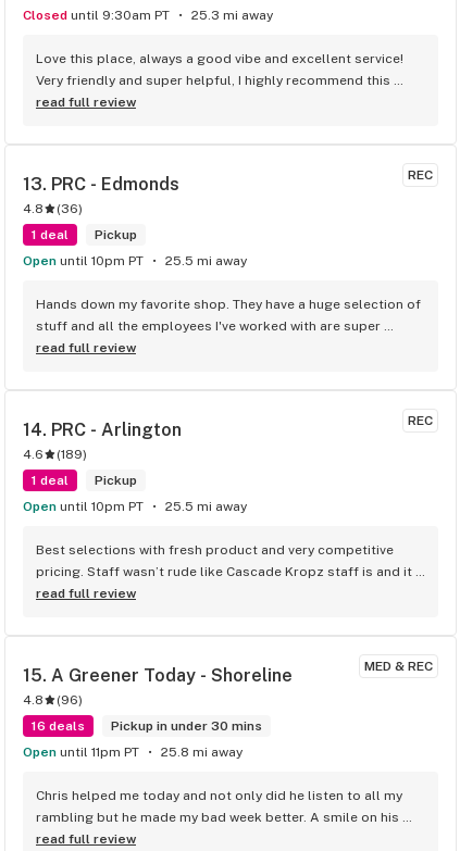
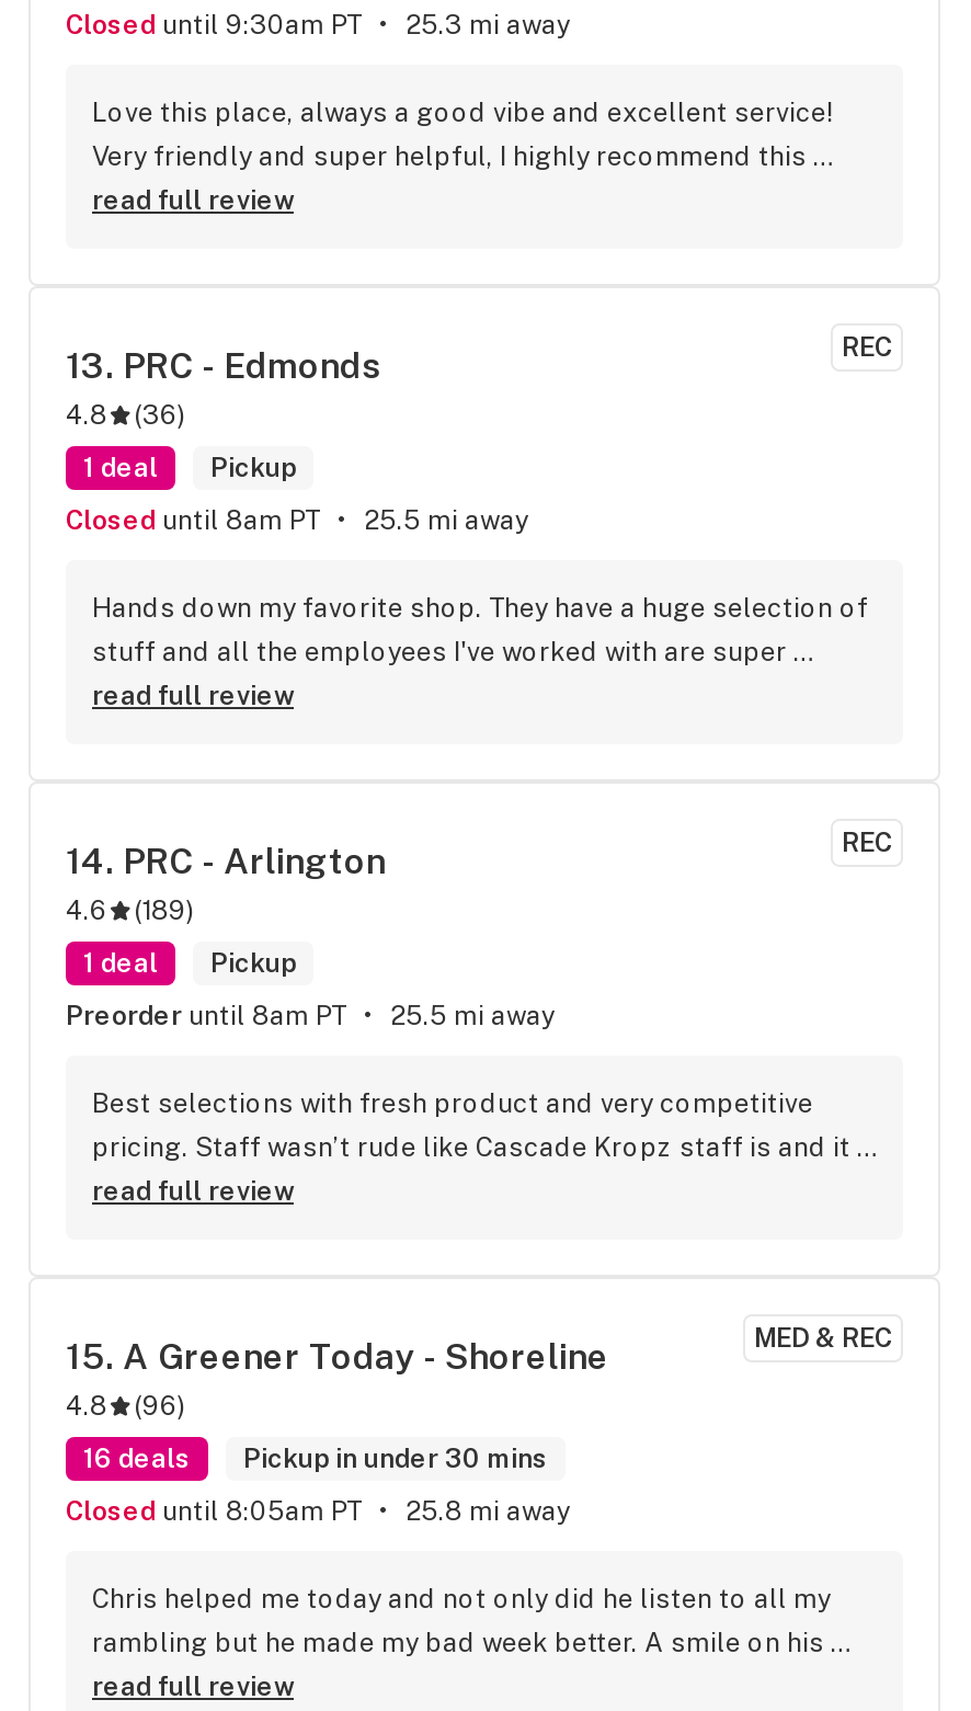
[33,253,144,268] Open until 10pm PT -> [83,505,320,536] Closed until 8am PT
[33,499,144,514] Open until 10pm PT -> [83,1001,346,1031] Preorder until 8am PT
[33,744,139,760] Open until 11pm PT -> [83,1496,362,1527] Closed until 8:05am PT

